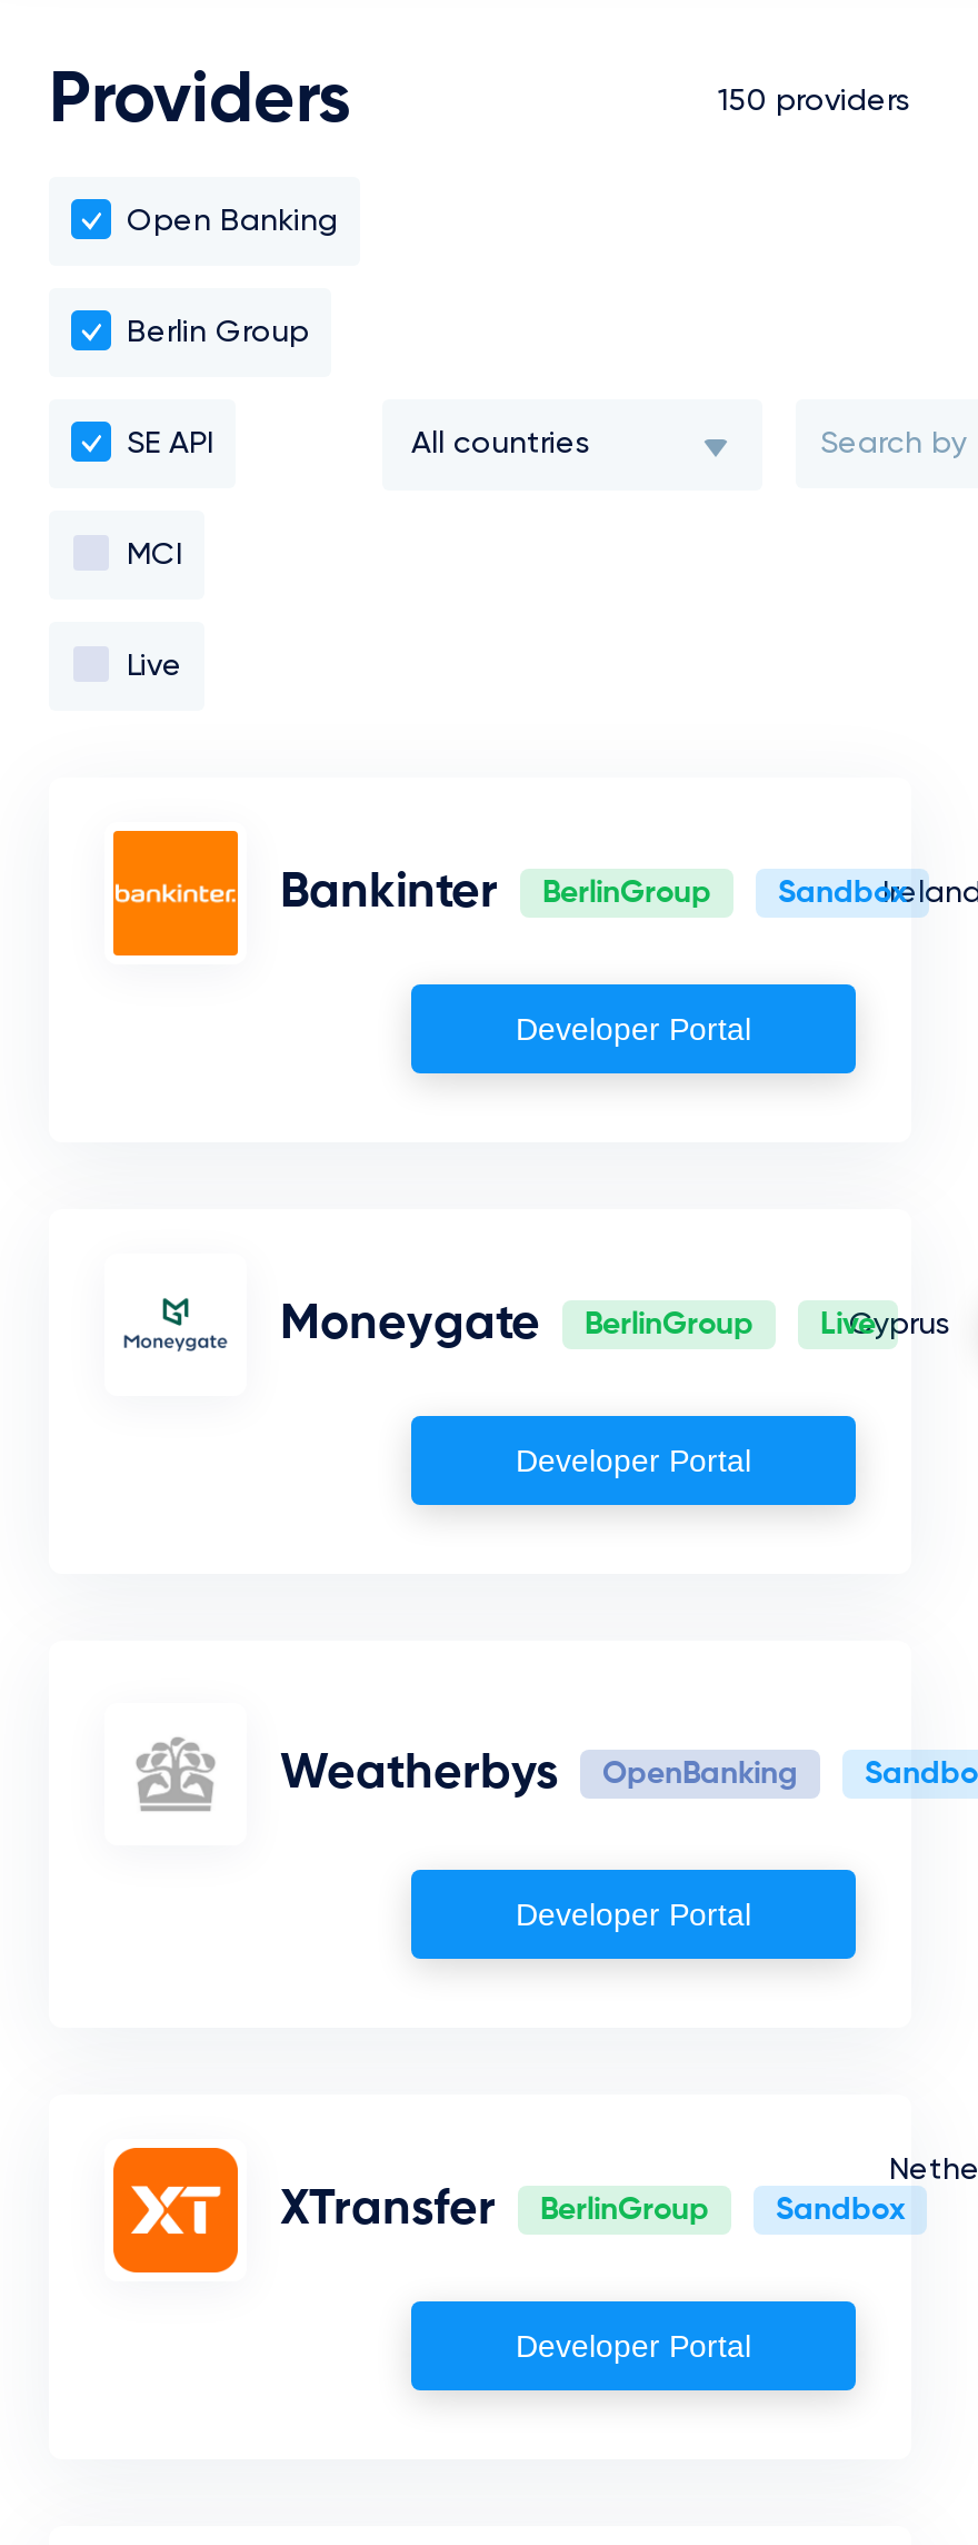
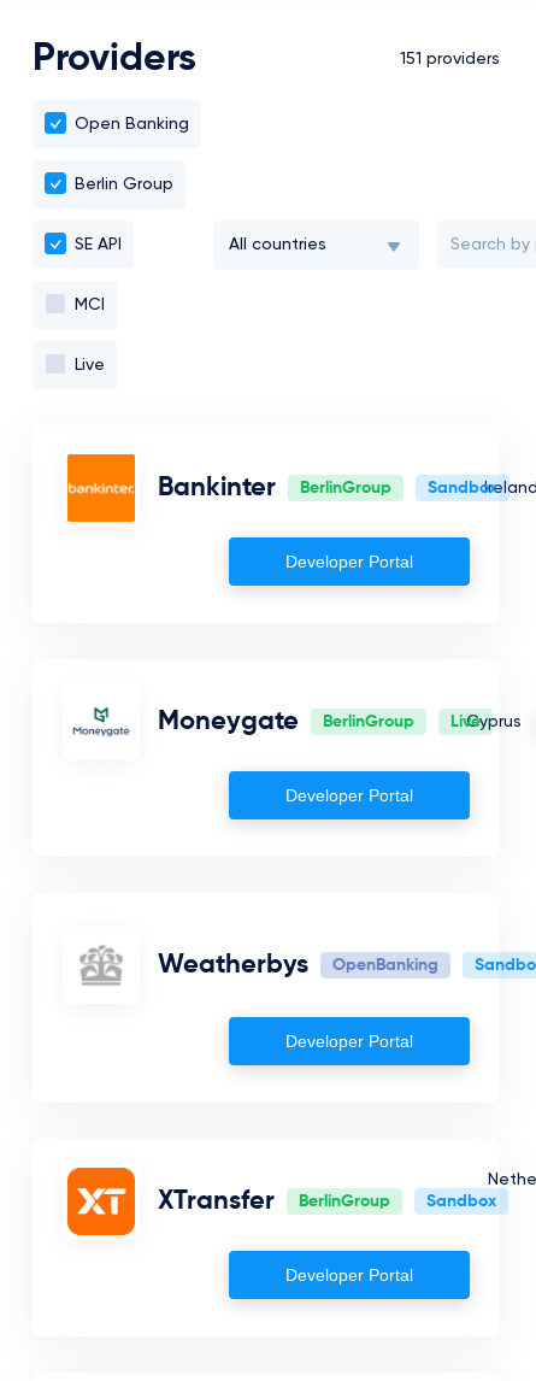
[718,86,911,117] 150 providers -> [400,51,500,67] 151 providers

